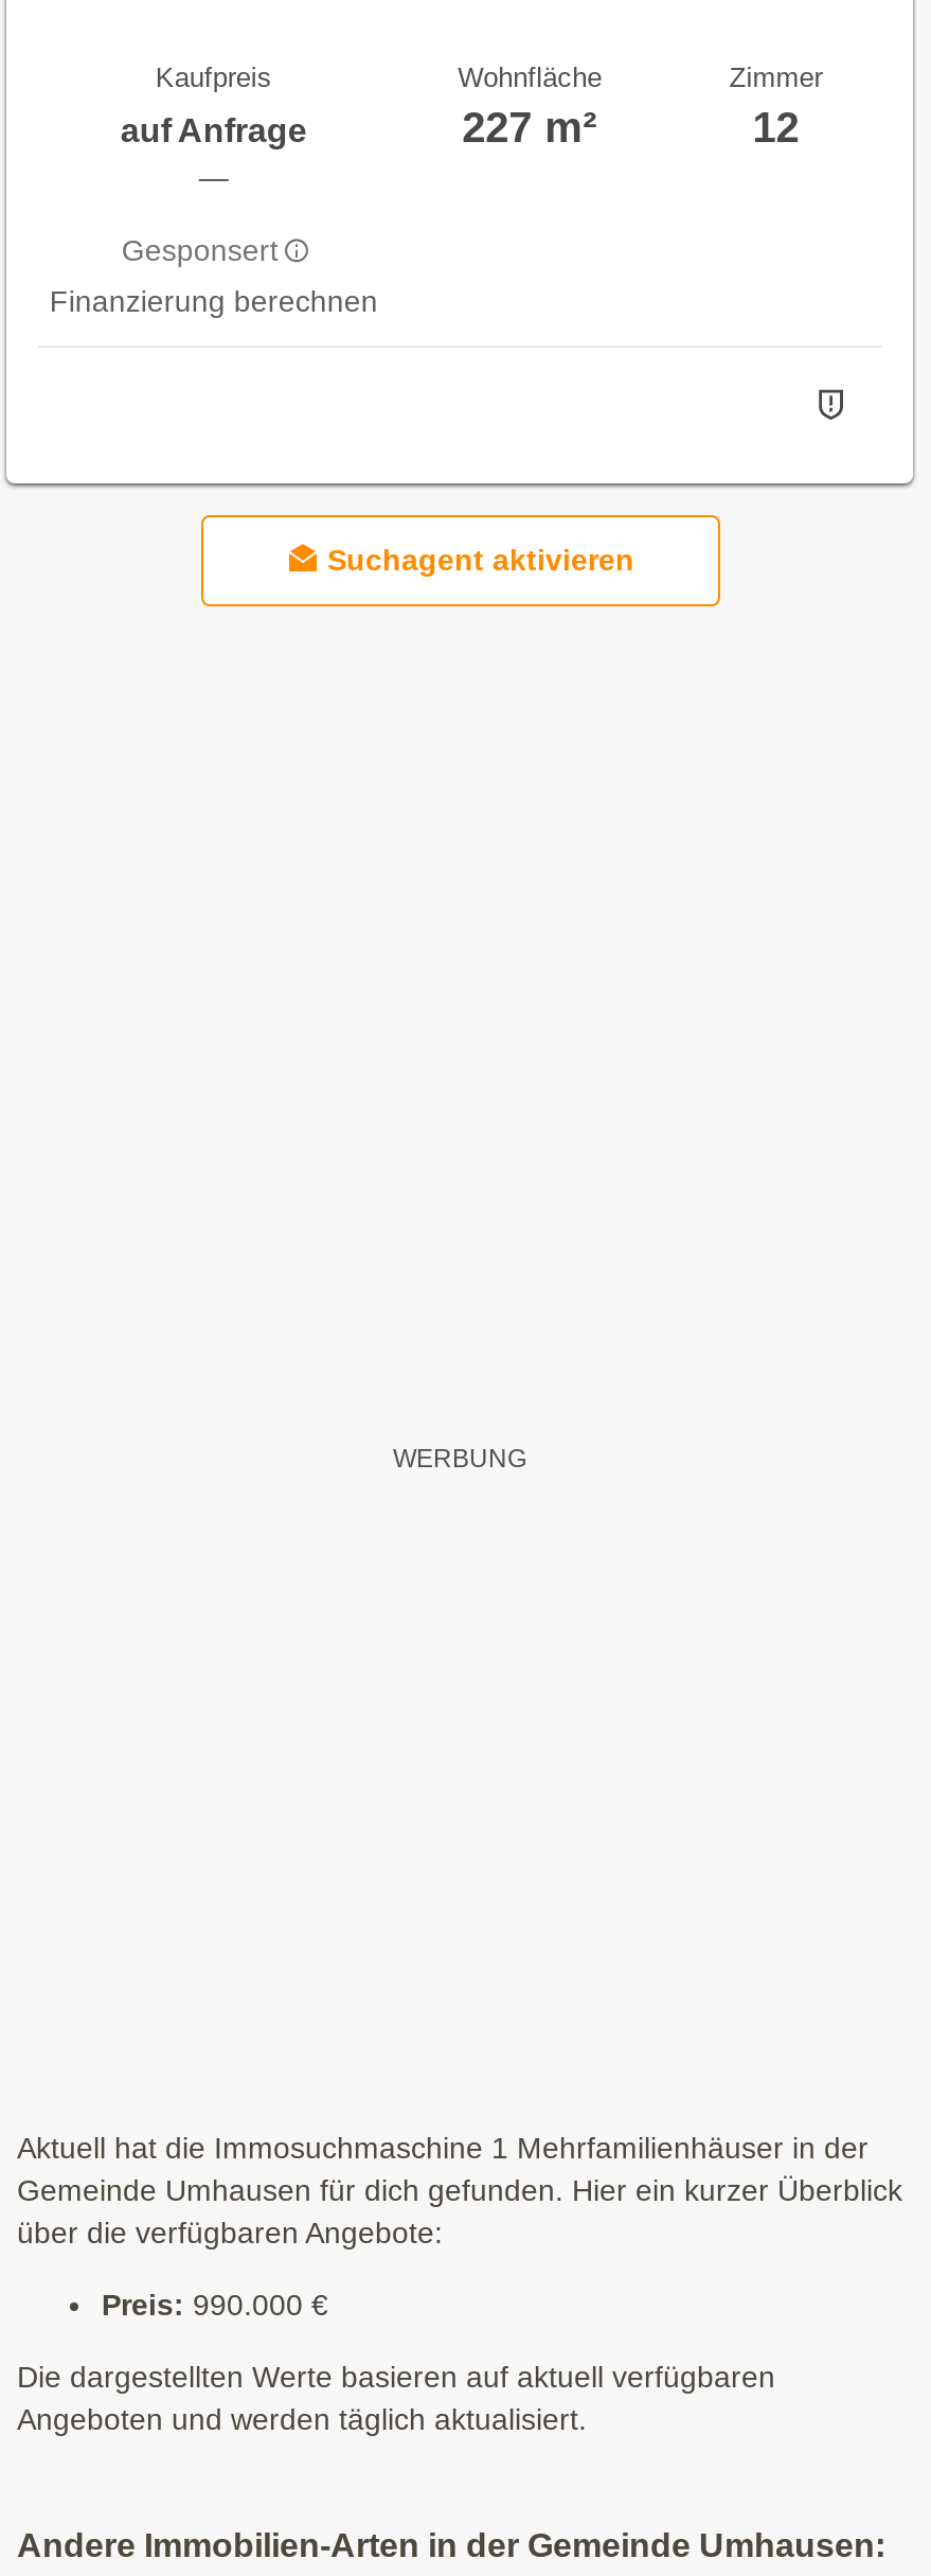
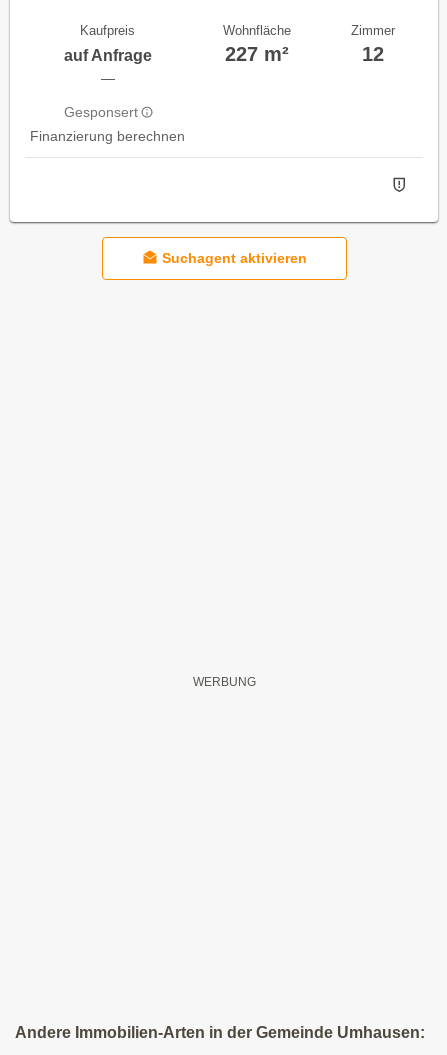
[17,2131,902,2436] Aktuell hat die Immosuchmaschine 1 Mehrfamilienhäuser in der | Gemeinde Umhausen für dich gefunden. Hier ein kurzer Überblick | über die verfügbaren Angebote: | Preis: 990.000 € | Die dargestellten Werte basieren auf aktuell verfügbaren | Angeboten und werden täglich aktualisiert. -> none

